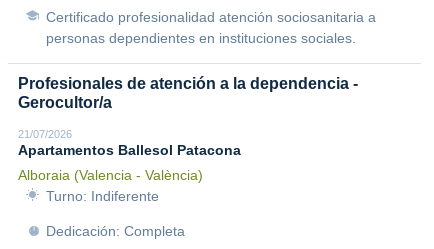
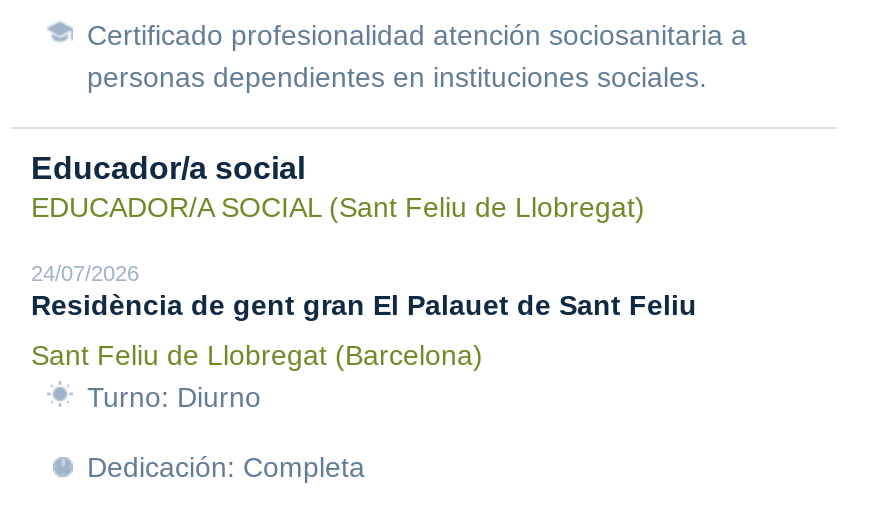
[18,75,358,111] Profesionales de atención a la dependencia - | Gerocultor/a -> [31,151,645,223] Educador/a social | EDUCADOR/A SOCIAL (Sant Feliu de Llobregat)
[18,128,241,158] 21/07/2026 | Apartamentos Ballesol Patacona -> [31,261,697,321] 24/07/2026 | Residència de gent gran El Palauet de Sant Feliu
[18,167,203,204] Alboraia (Valencia - València) | Turno: Indiferente -> [31,339,483,413] Sant Feliu de Llobregat (Barcelona) | Turno: Diurno

